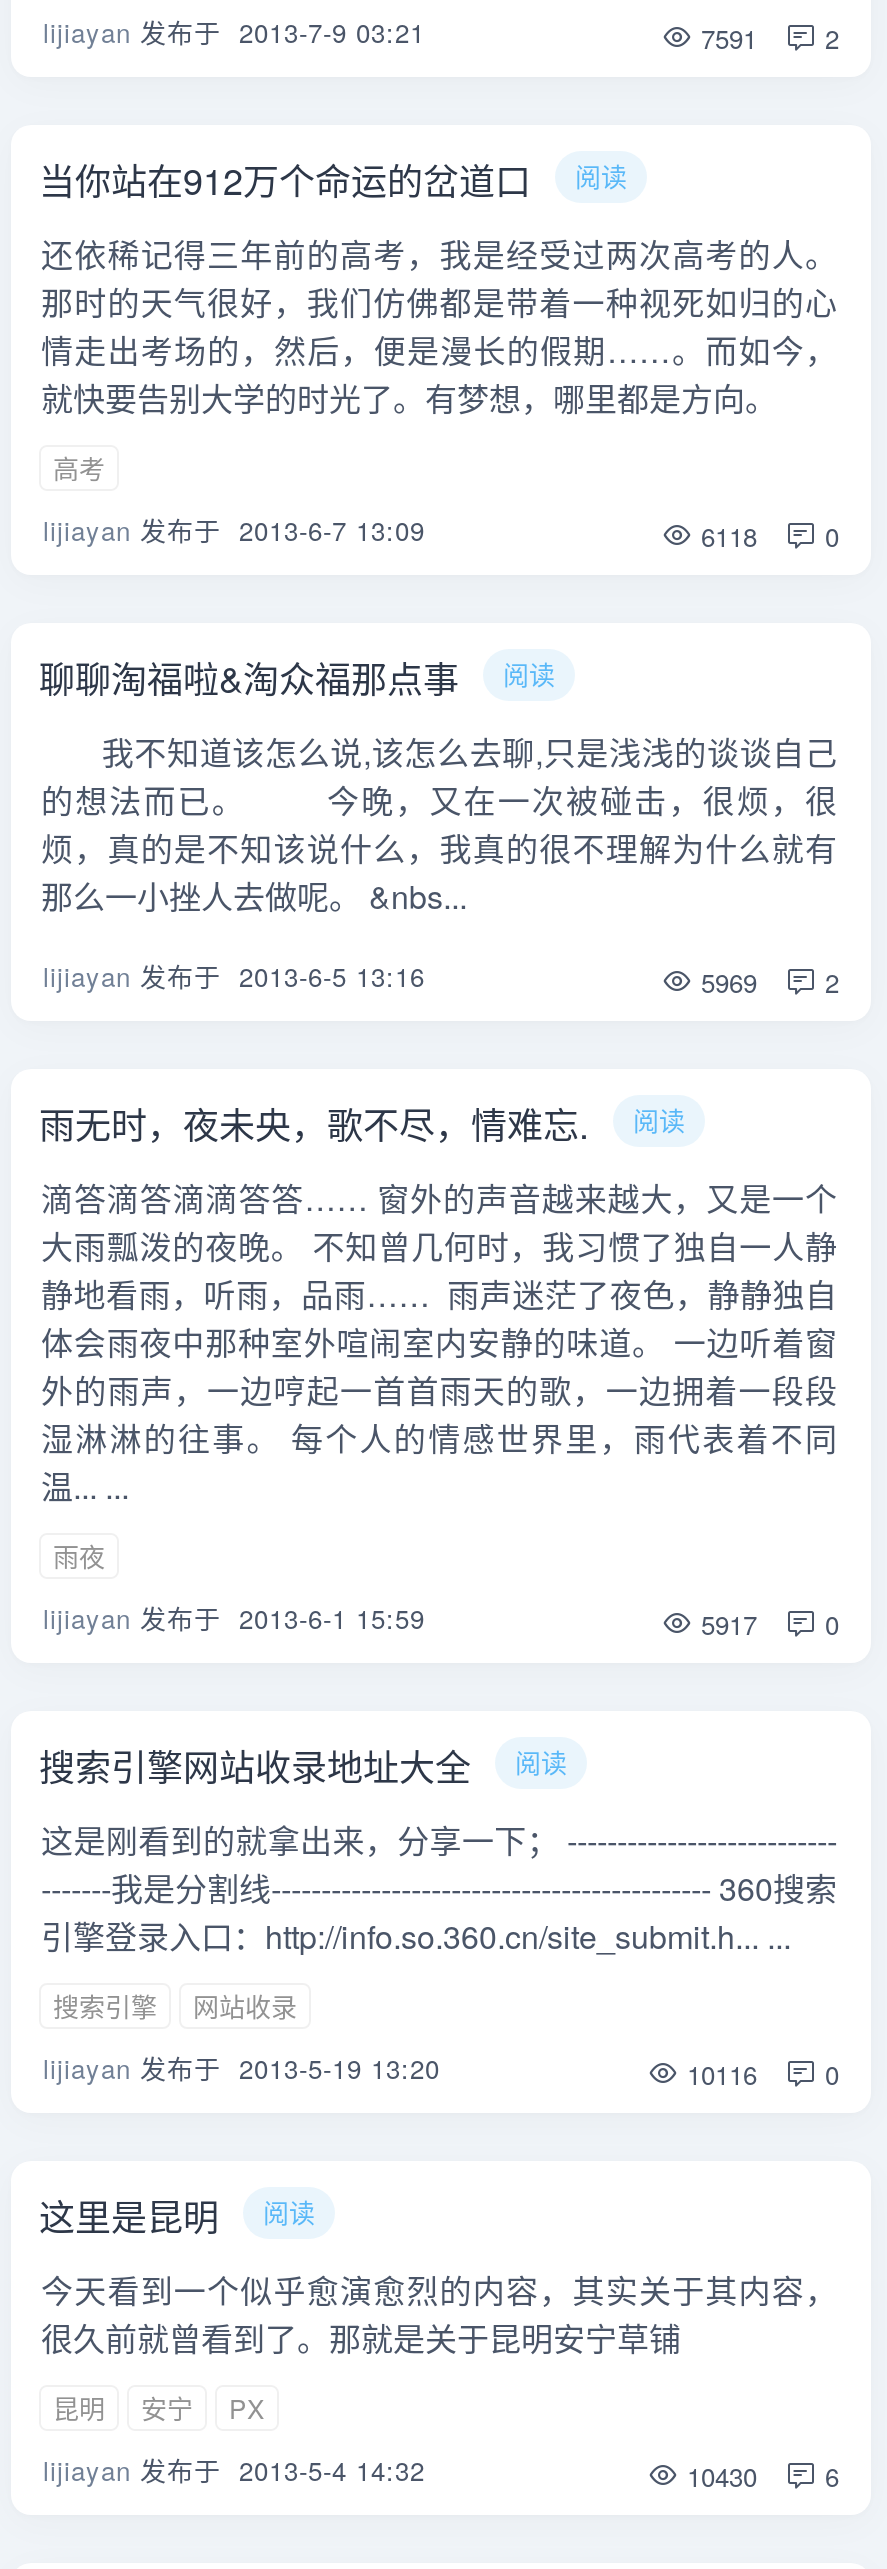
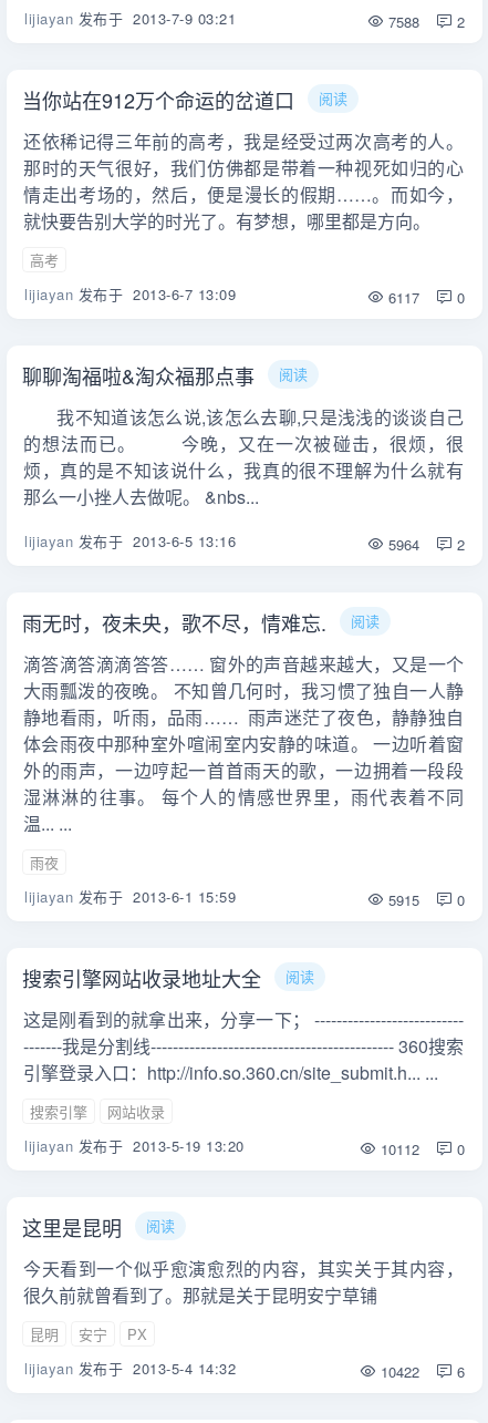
[693,18,839,56] 7591 2 -> [384,11,465,32] 7588 2
[693,516,757,554] 6118 -> [384,286,419,307] 6117
[693,962,839,1000] 5969 2 -> [384,533,465,554] 5964 2
[693,1604,757,1642] 5917 -> [384,889,419,910] 5915
[679,2054,757,2092] 10116 -> [376,1138,419,1159] 10112
[679,2456,839,2494] 10430 6 -> [376,1361,465,1382] 10422 6

